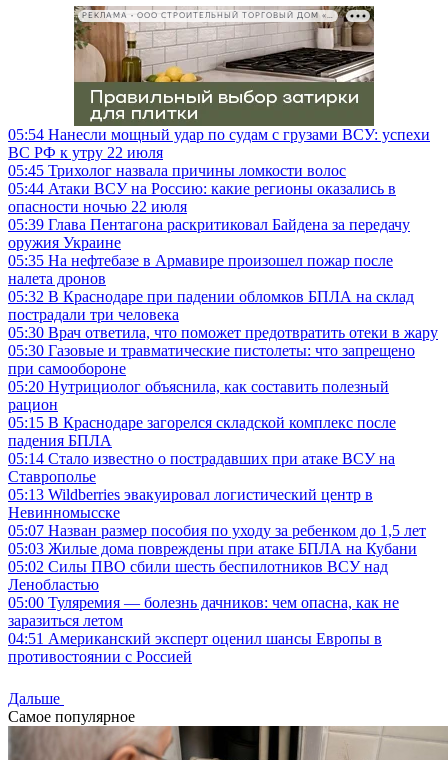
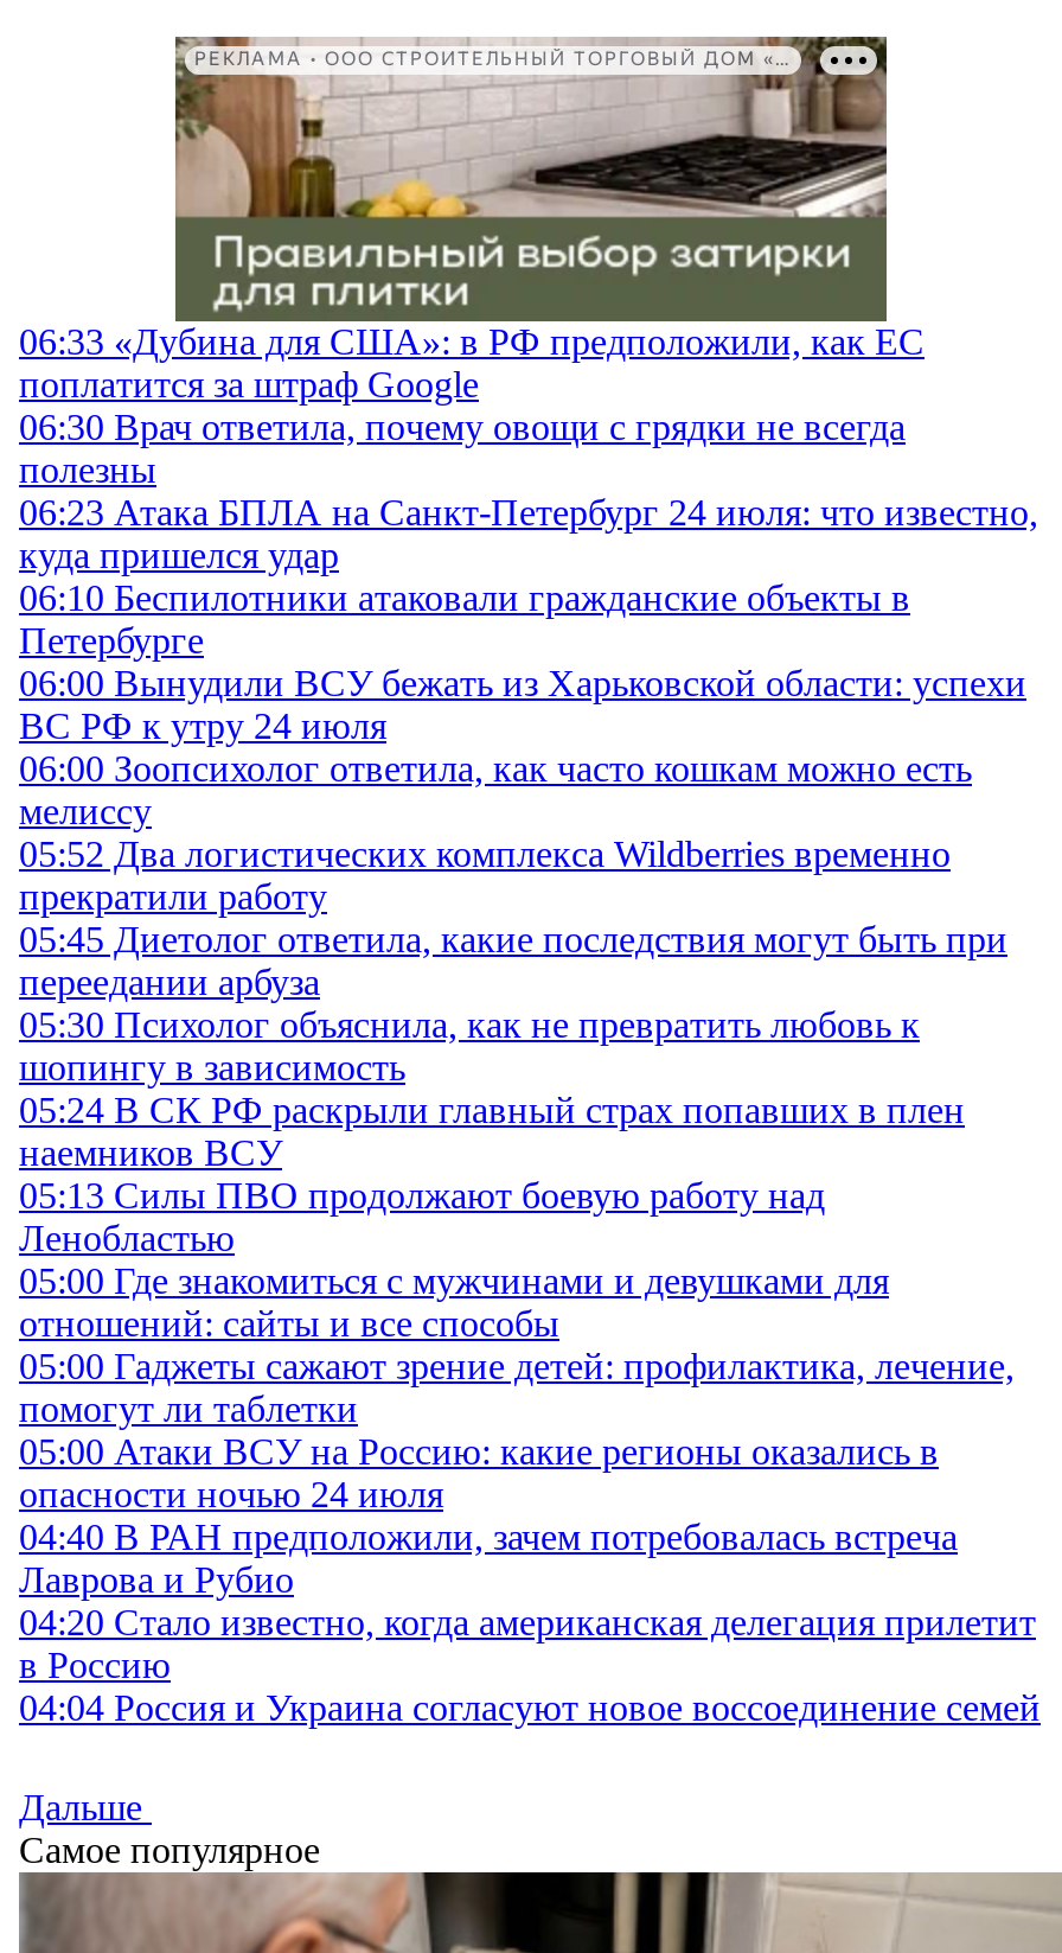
[8,126,438,575] 05:54 Нанесли мощный удар по судам с грузами ВСУ: успехи | ВС РФ к утру 22 июля | 05:45 Трихолог назвала причины ломкости волос | 05:44 Атаки ВСУ на Россию: какие регионы оказались в | опасности ночью 22 июля | 05:39 Глава Пентагона раскритиковал Байдена за передачу | оружия Украине | 05:35 На нефтебазе в Армавире произошел пожар после | налета дронов | 05:32 В Краснодаре при падении обломков БПЛА на склад | пострадали три человека | 05:30 Врач ответила, что поможет предотвратить отеки в жару | 05:30 Газовые и травматические пистолеты: что запрещено | при самообороне | 05:20 Нутрициолог объяснила, как составить полезный | рацион | 05:15 В Краснодаре загорелся складской комплекс после | падения БПЛА | 05:14 Стало известно о пострадавших при атаке ВСУ на | Ставрополье | 05:13 Wildberries эвакуировал логистический центр в | Невинномысске | 05:07 Назван размер пособия по уходу за ребенком до 1,5 лет | 05:03 Жилые дома повреждены при атаке БПЛА на Кубани | 05:02 Силы ПВО сбили шесть беспилотников ВСУ над -> [19,321,1038,1215] 06:33 «Дубина для США»: в РФ предположили, как ЕС | поплатится за штраф Google | 06:30 Врач ответила, почему овощи с грядки не всегда | полезны | 06:23 Атака БПЛА на Санкт-Петербург 24 июля: что известно, | куда пришелся удар | 06:10 Беспилотники атаковали гражданские объекты в | Петербурге | 06:00 Вынудили ВСУ бежать из Харьковской области: успехи | ВС РФ к утру 24 июля | 06:00 Зоопсихолог ответила, как часто кошкам можно есть | мелиссу | 05:52 Два логистических комплекса Wildberries временно | прекратили работу | 05:45 Диетолог ответила, какие последствия могут быть при | переедании арбуза | 05:30 Психолог объяснила, как не превратить любовь к | шопингу в зависимость | 05:24 В СК РФ раскрыли главный страх попавших в плен | наемников ВСУ | 05:13 Силы ПВО продолжают боевую работу над
moved [8,576,99,593] -> [19,1218,235,1258]: Ленобластью
[8,594,399,665] 05:00 Туляремия — болезнь дачников: чем опасна, как не | заразиться летом | 04:51 Американский эксперт оценил шансы Европы в | противостоянии с Россией -> [19,1260,1041,1728] 05:00 Где знакомиться с мужчинами и девушками для | отношений: сайты и все способы | 05:00 Гаджеты сажают зрение детей: профилактика, лечение, | помогут ли таблетки | 05:00 Атаки ВСУ на Россию: какие регионы оказались в | опасности ночью 24 июля | 04:40 В РАН предположили, зачем потребовалась встреча | Лаврова и Рубио | 04:20 Стало известно, когда американская делегация прилетит | в Россию | 04:04 Россия и Украина согласуют новое воссоединение семей

